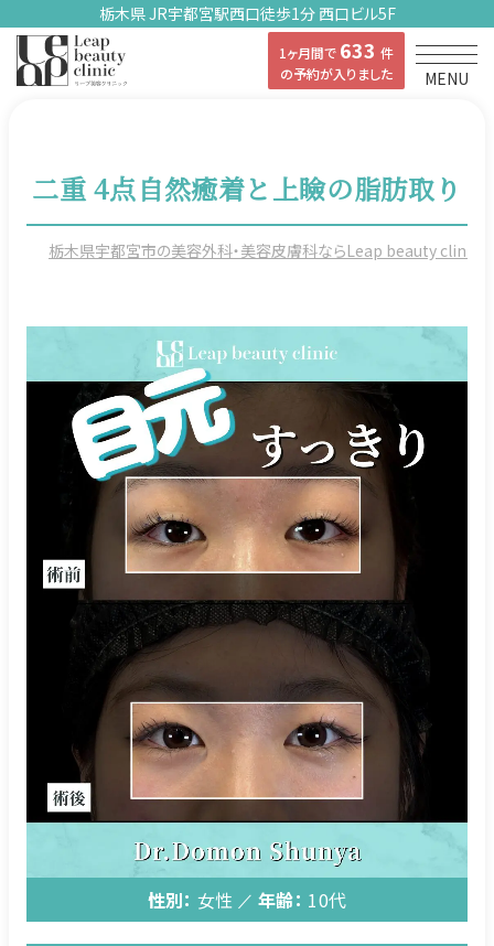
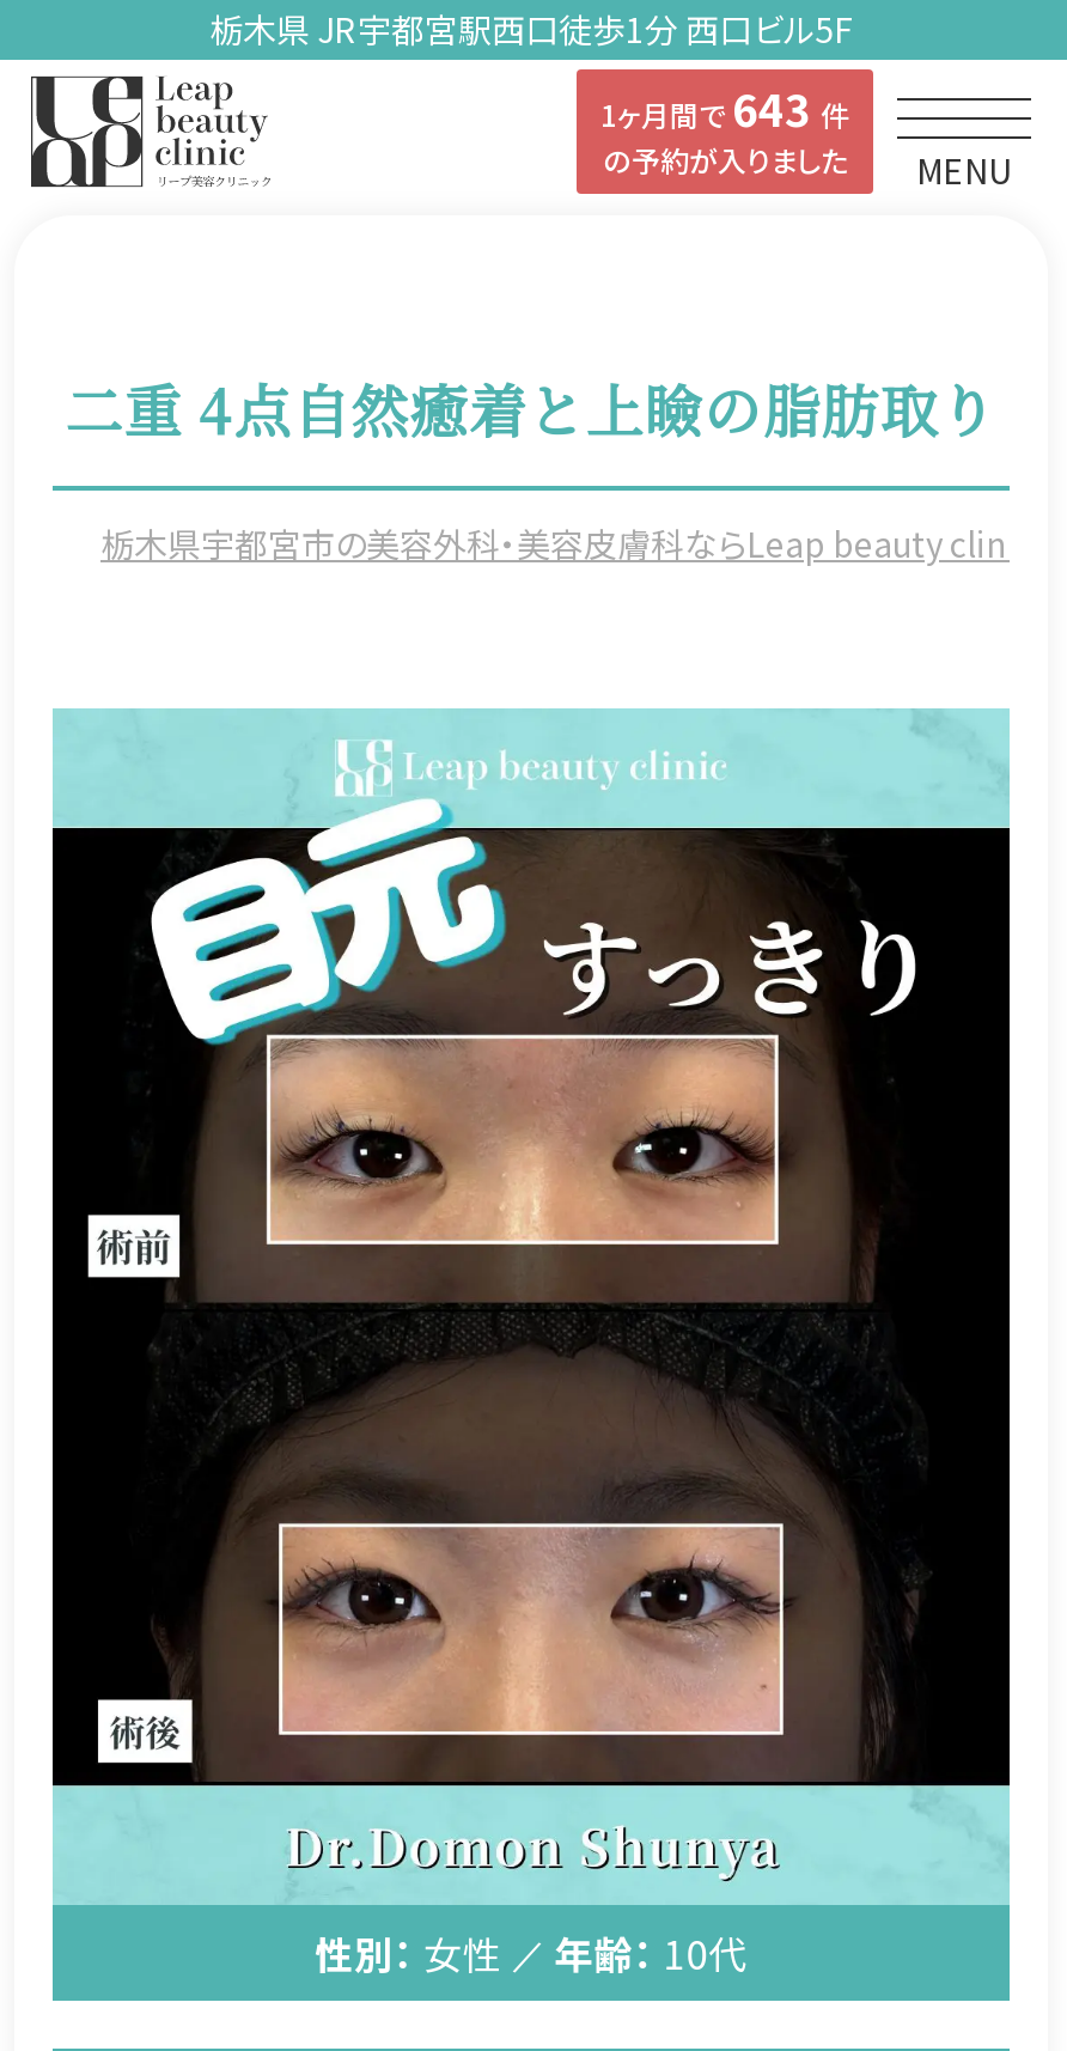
[279,35,394,64] 1ヶ月間で633件 -> [600,77,849,139] 1ヶ月間で643件

